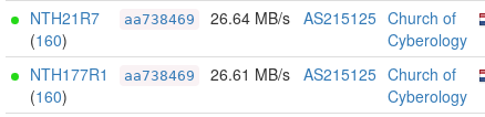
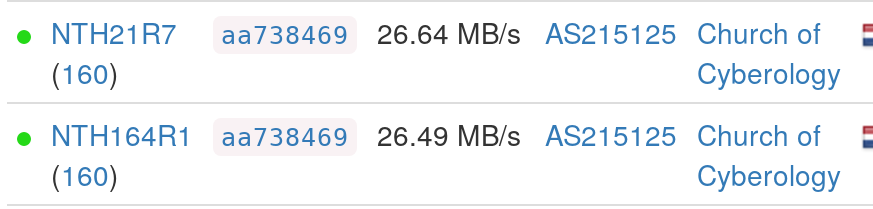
[30,63,109,85] NTH177R1 -> [51,114,193,154] NTH164R1
[210,63,456,85] 26.61 MB/s AS215125 Church of -> [377,114,821,154] 26.49 MB/s AS215125 Church of

